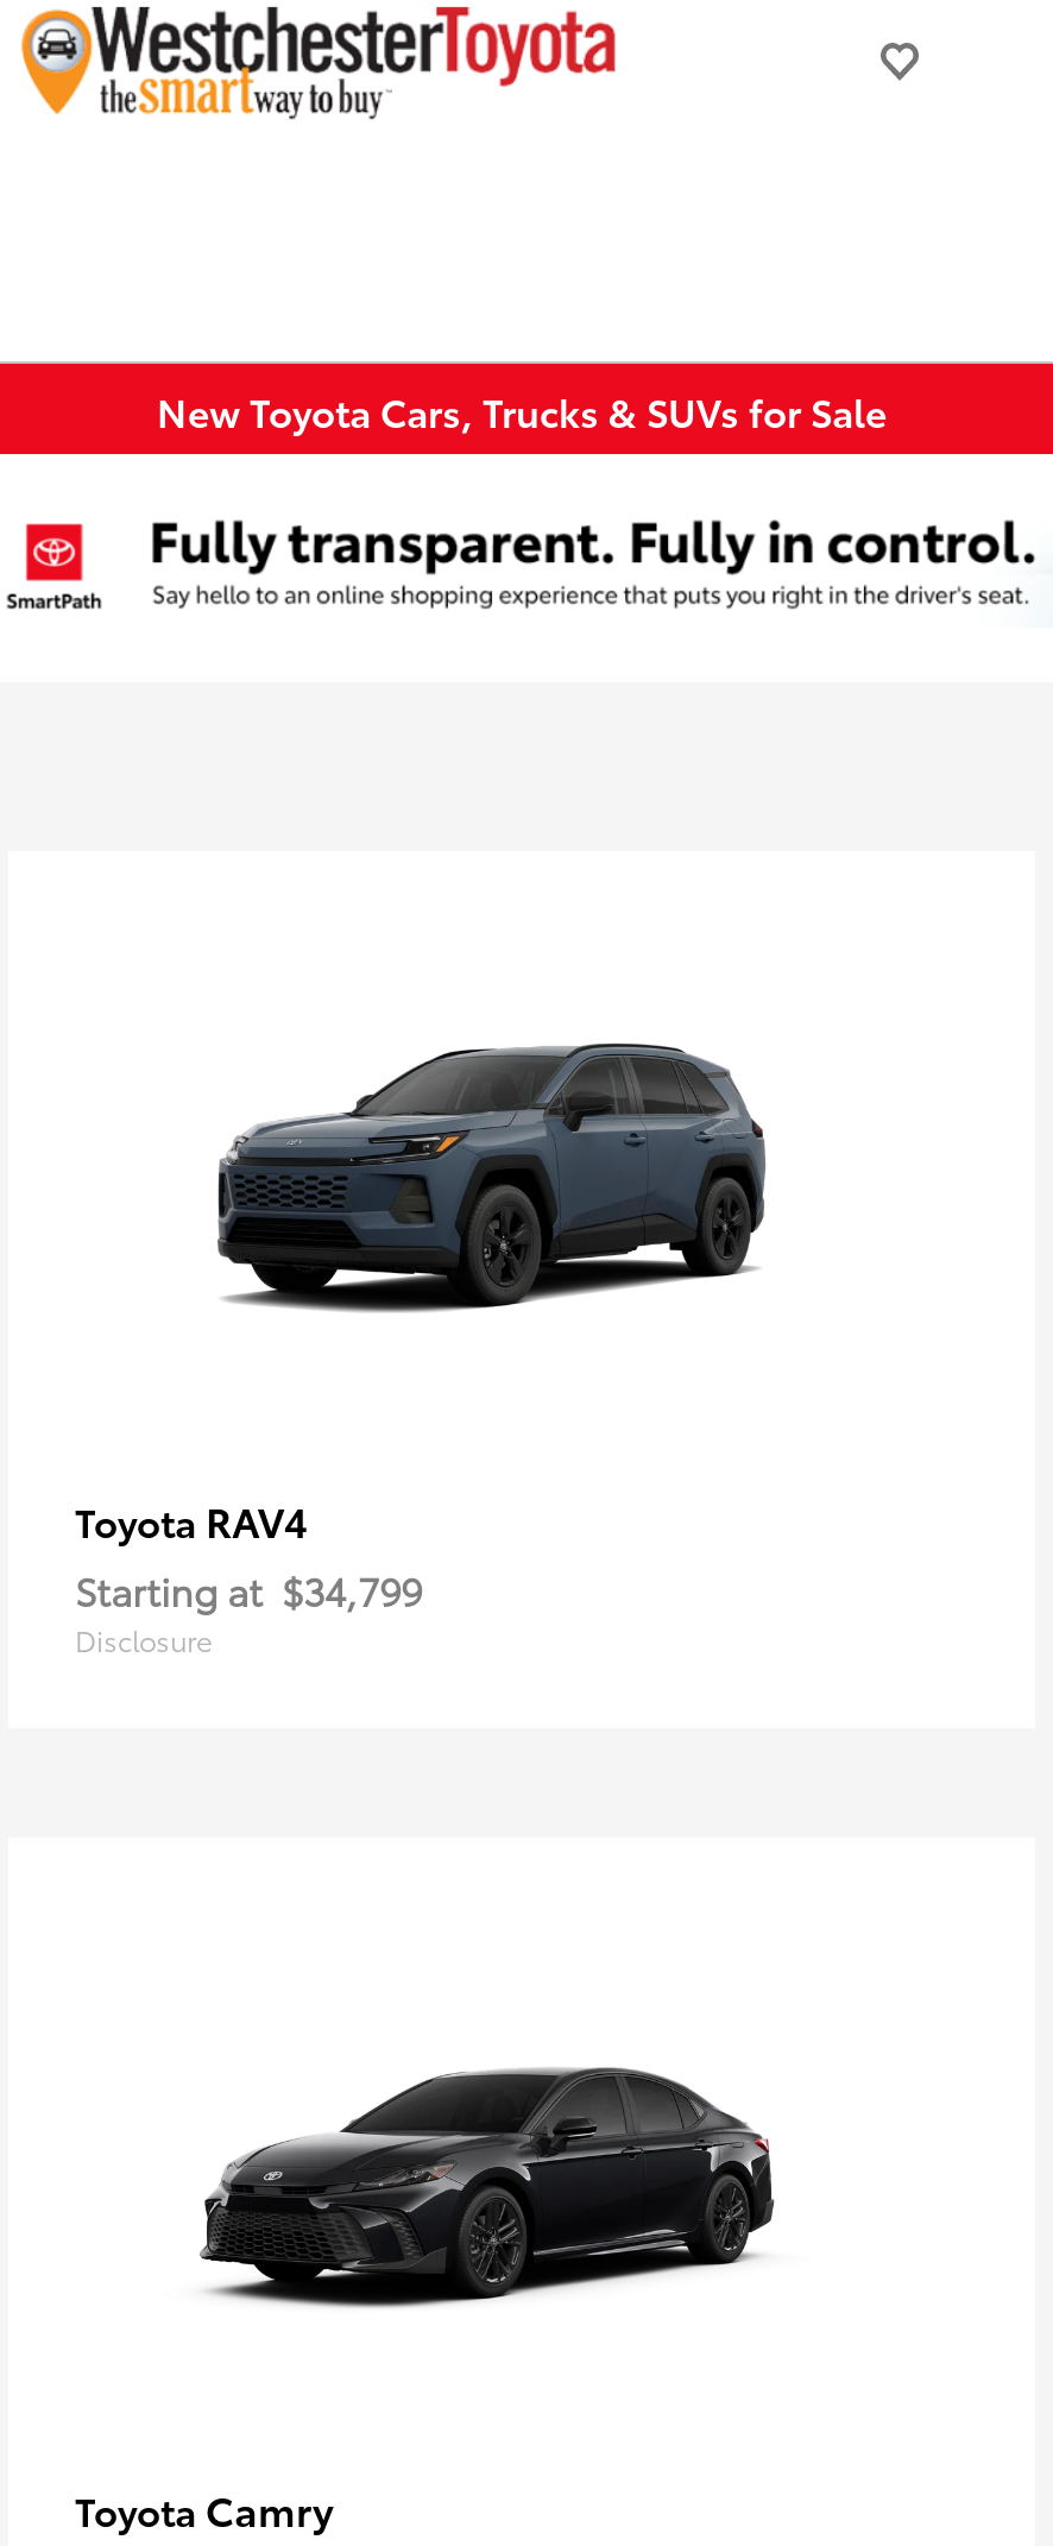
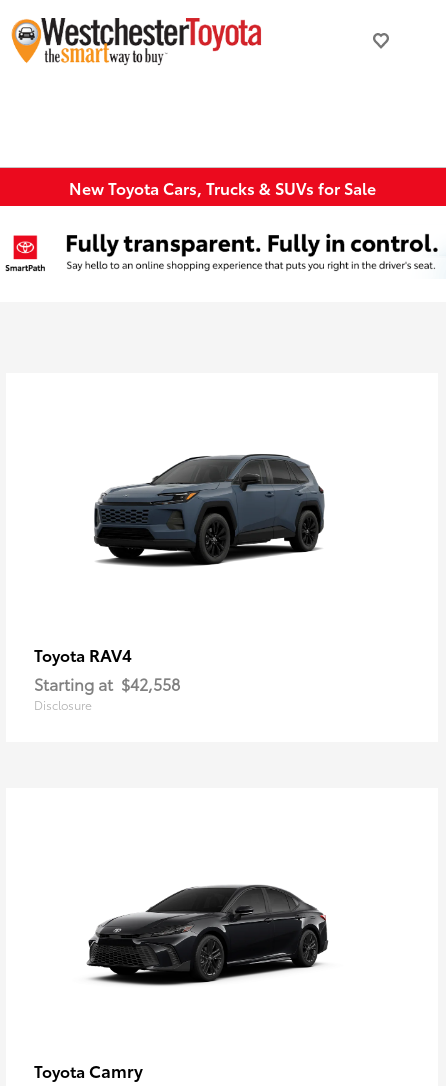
[75,1562,422,1617] Starting at $34,799 -> [34,672,180,695] Starting at $42,558

